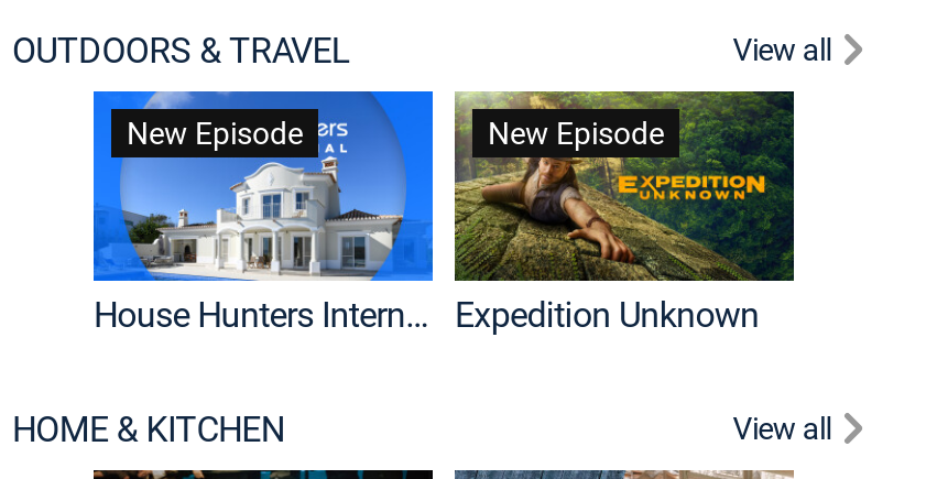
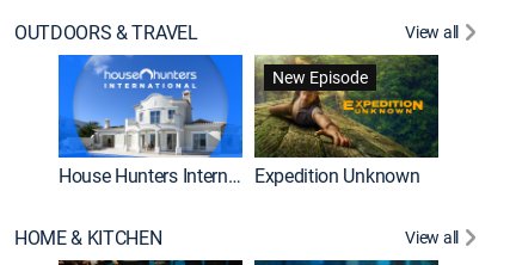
[127,110,303,152] New Episode -> none

